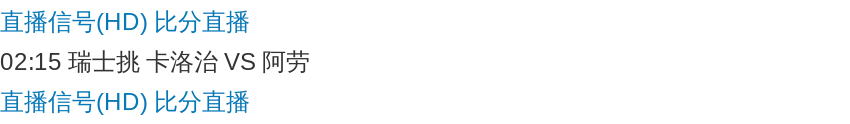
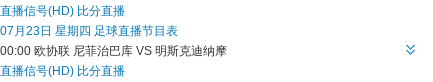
[0,48,310,76] 02:15 瑞士挑卡洛治 VS 阿劳 -> [0,24,227,58] 07月23日 星期四 足球直播节目表 | 00:00 欧协联尼菲治巴库 VS 明斯克迪纳摩

